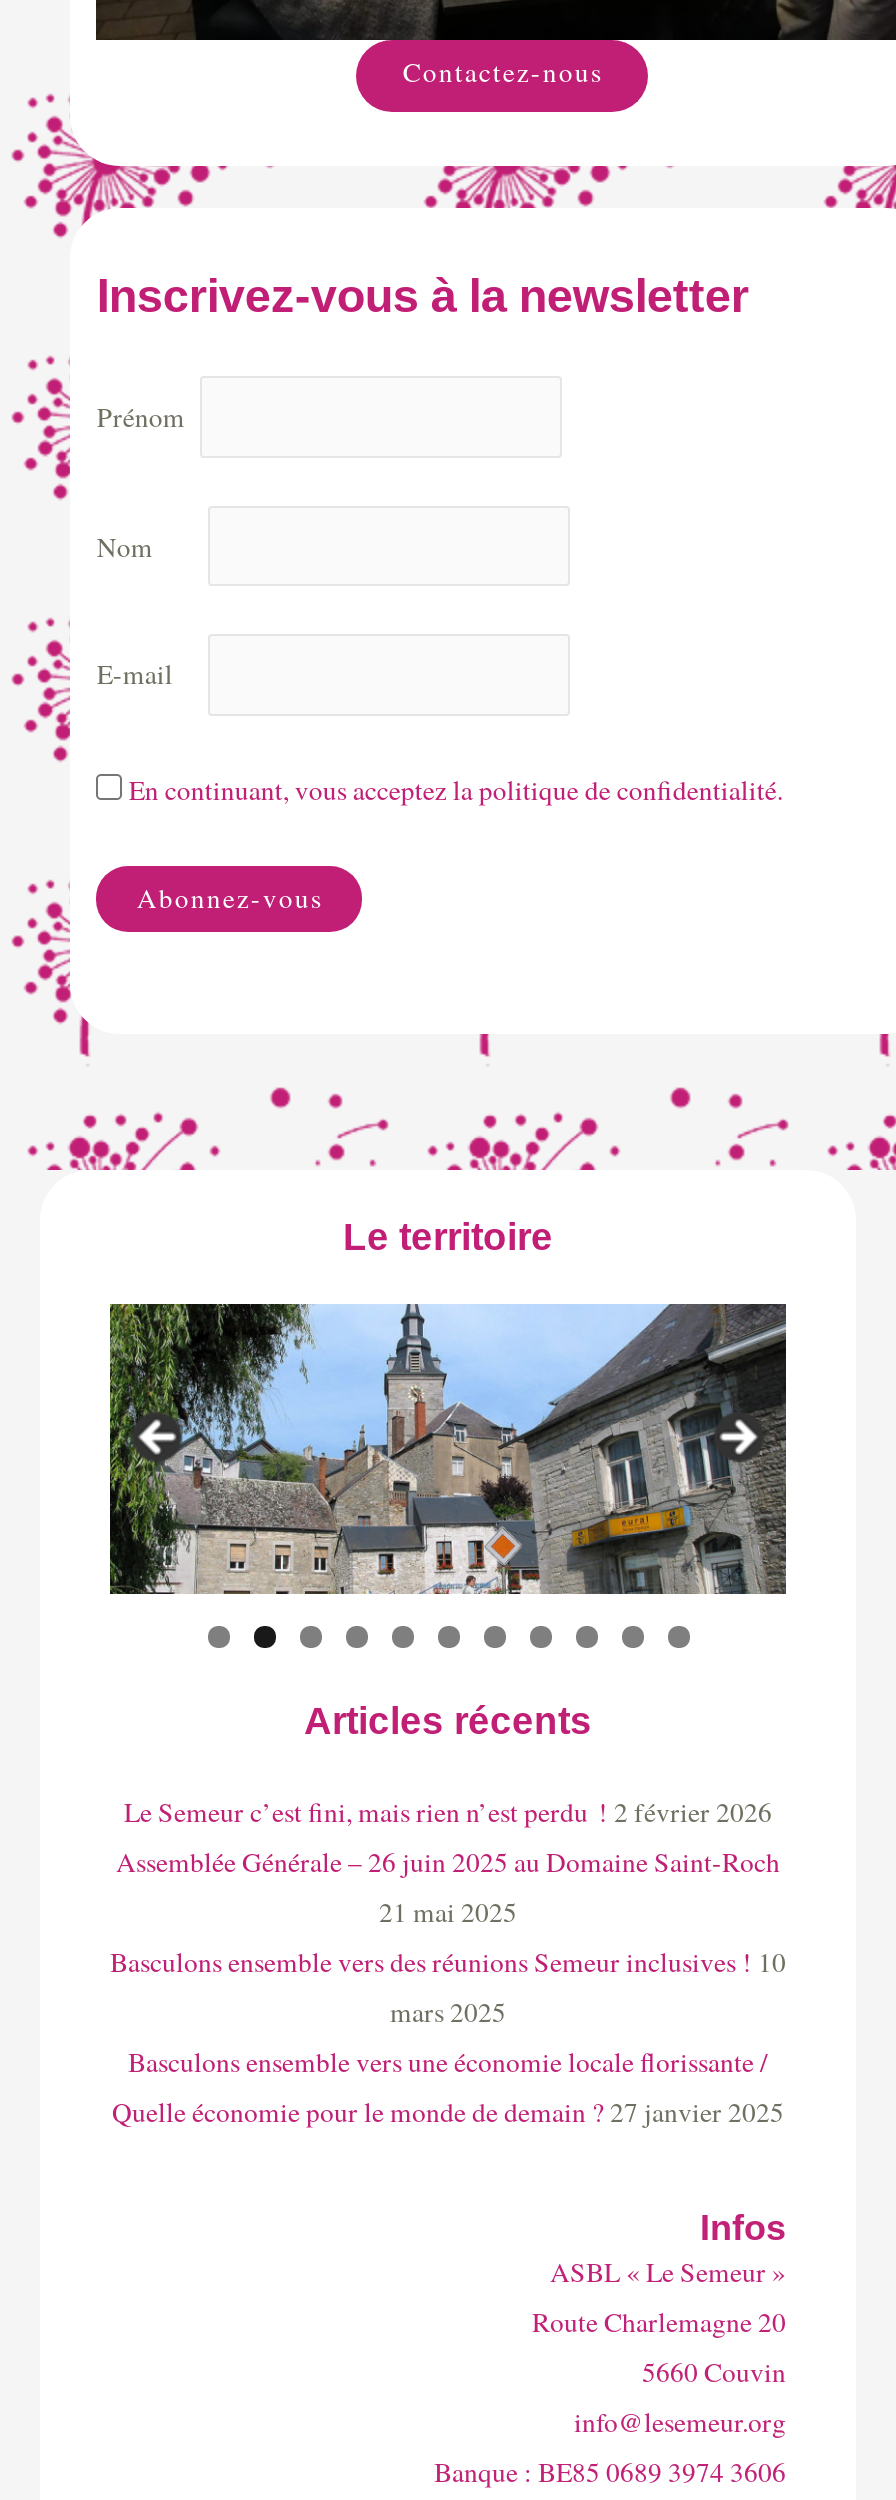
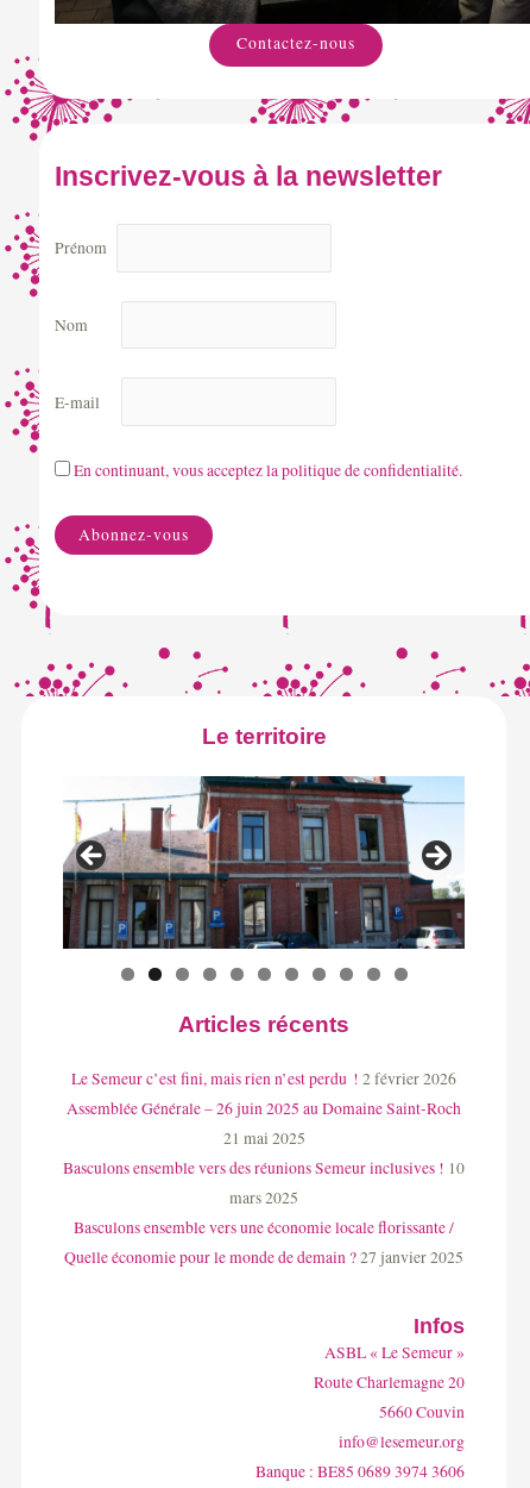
[108,1302,788,1596] [image] -> [63,775,465,950] [image]

